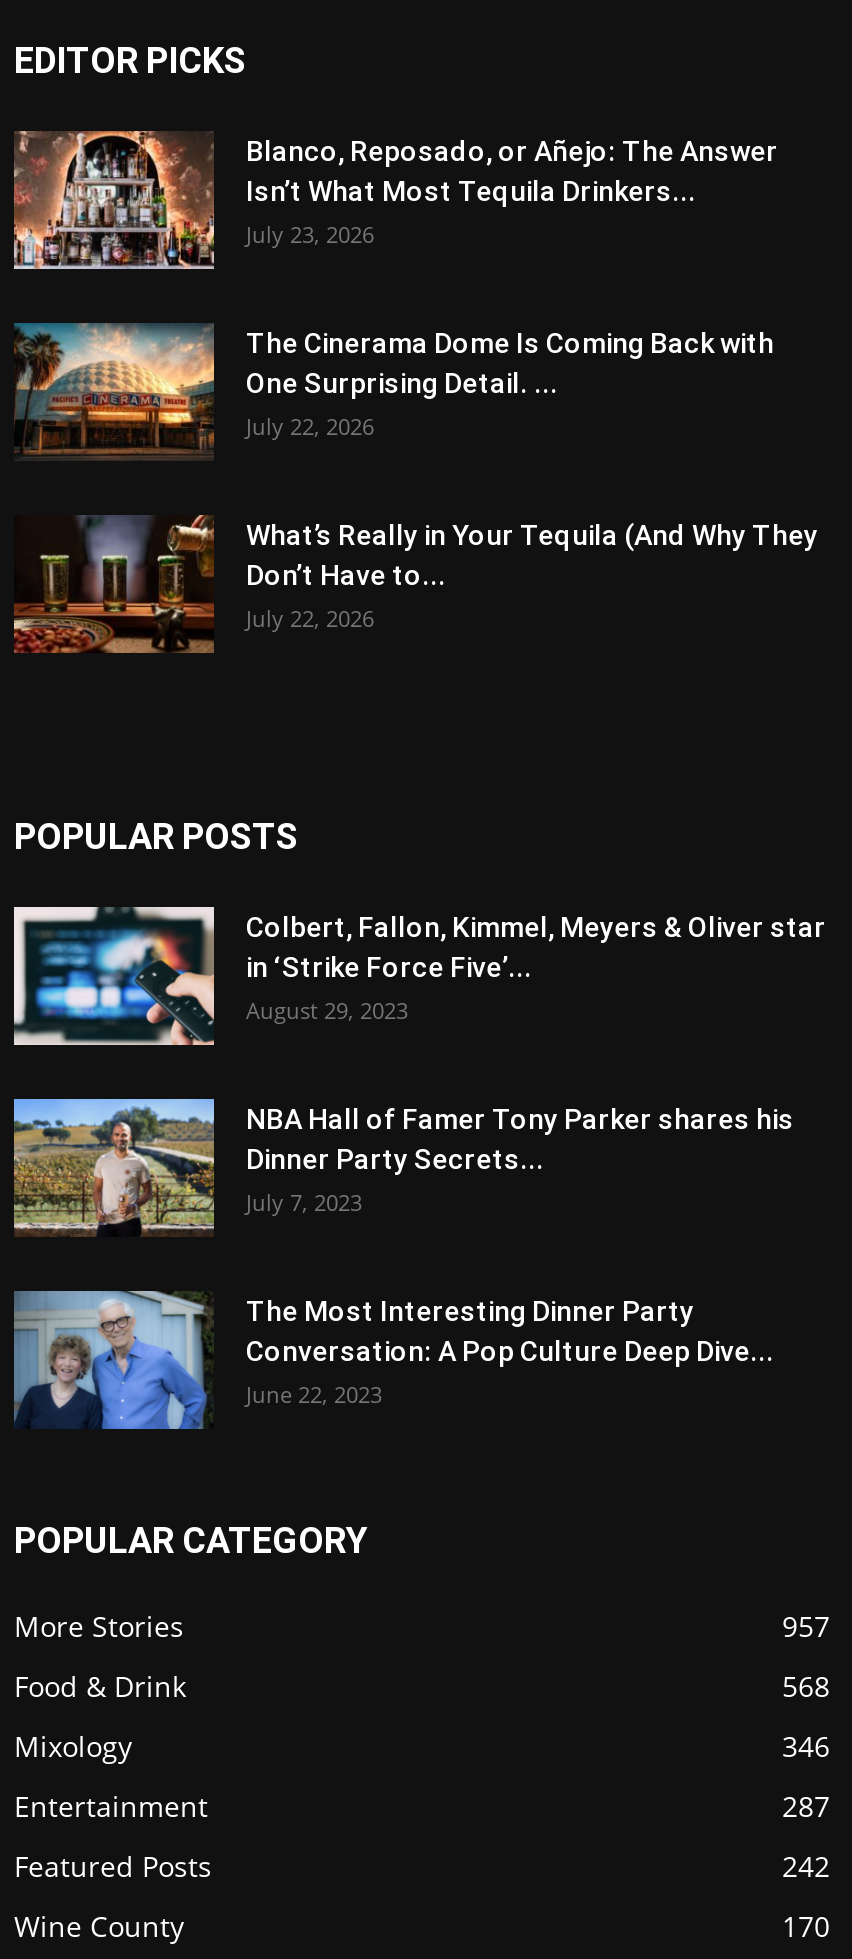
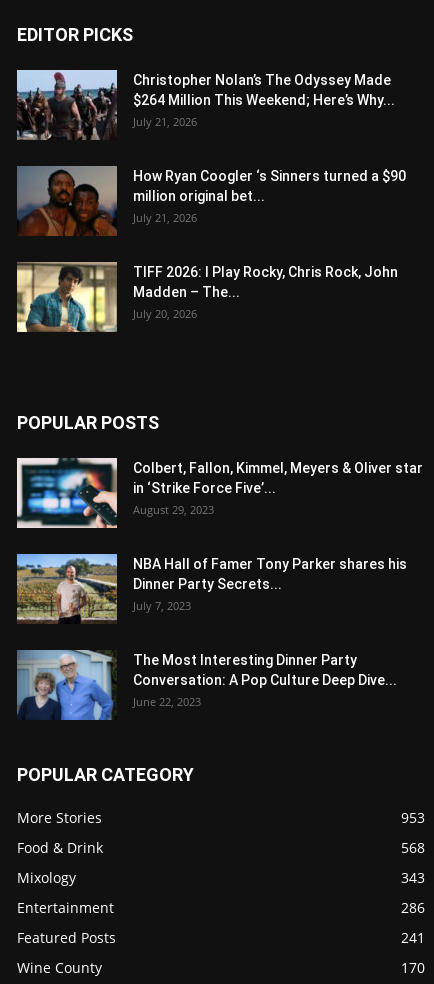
[12,129,778,271] [image] | Blanco, Reposado, or Añejo: The Answer | Isn’t What Most Tequila Drinkers... | July 23, 2026 -> [16,69,395,140] [image] | Christopher Nolan’s The Odyssey Made | $264 Million This Weekend; Here’s Why... | July 21, 2026
[14,323,774,461] [image] | The Cinerama Dome Is Coming Back with | One Surprising Detail. ... | July 22, 2026 -> [16,166,406,236] [image] | How Ryan Coogler ‘s Sinners turned a $90 | million original bet... | July 21, 2026
[12,513,818,655] [image] | What’s Really in Your Tequila (And Why They | Don’t Have to... | July 22, 2026 -> [16,261,398,333] [image] | TIFF 2026: I Play Rocky, Chris Rock, John | Madden – The... | July 20, 2026
[782,1607,830,1645] 957 -> [401,808,425,827] 953
[782,1727,830,1765] 346 -> [401,868,425,887] 343
[782,1787,830,1825] 287 -> [401,898,425,917] 286
[782,1847,830,1885] 242 -> [401,928,425,947] 241

